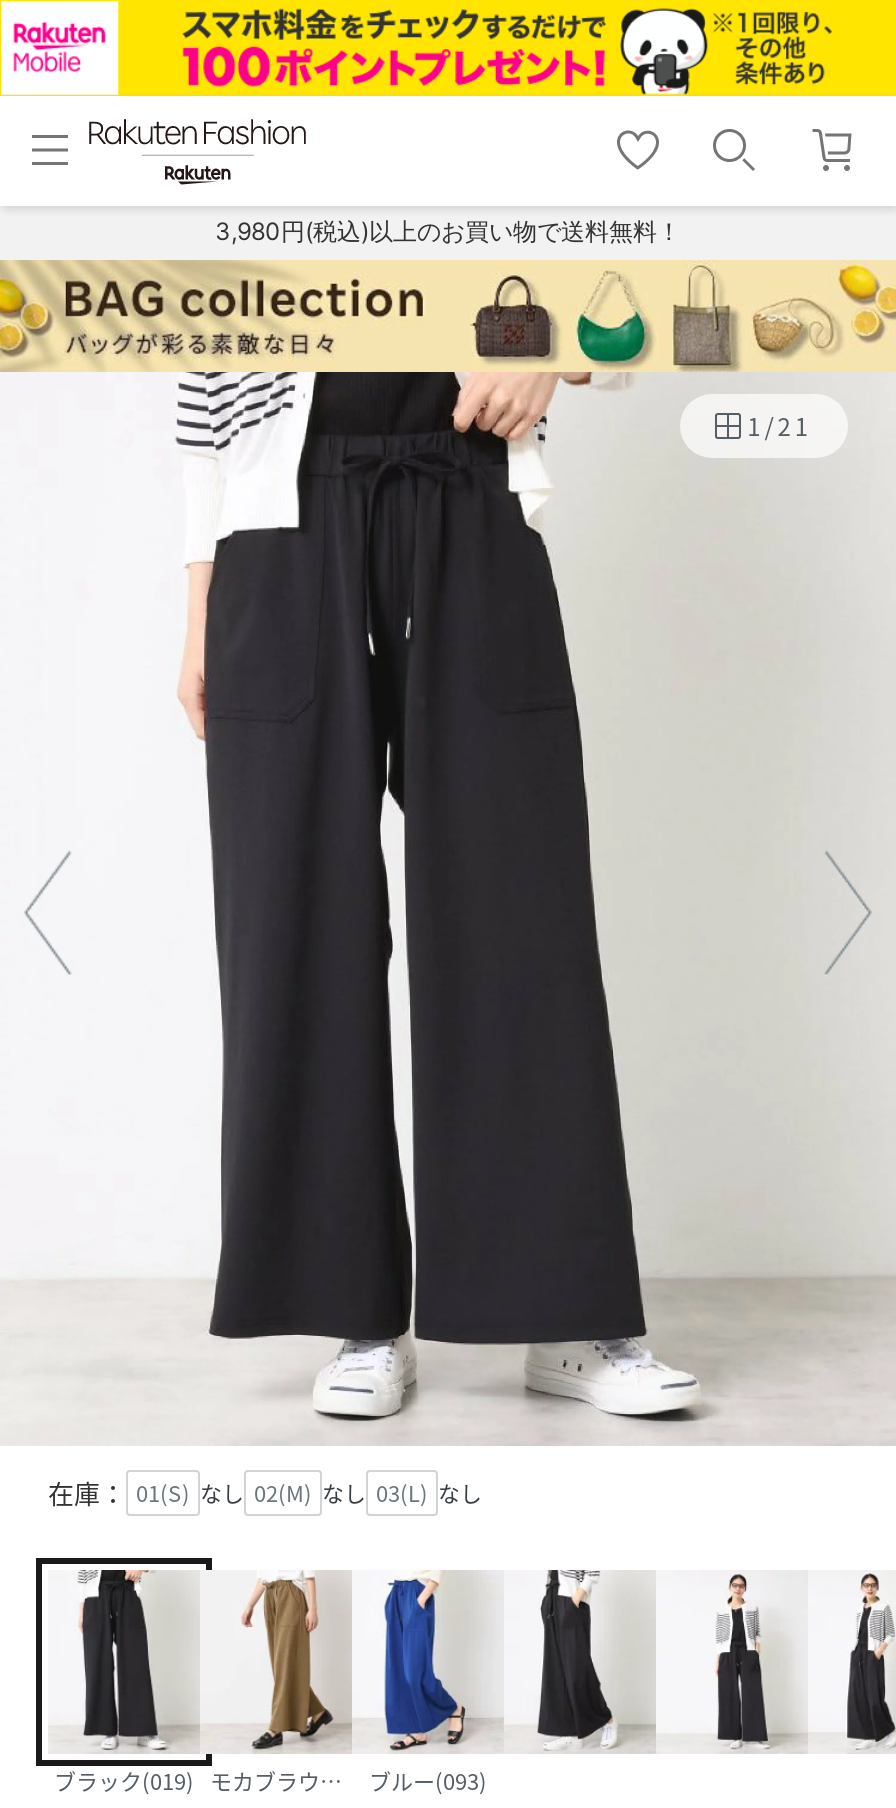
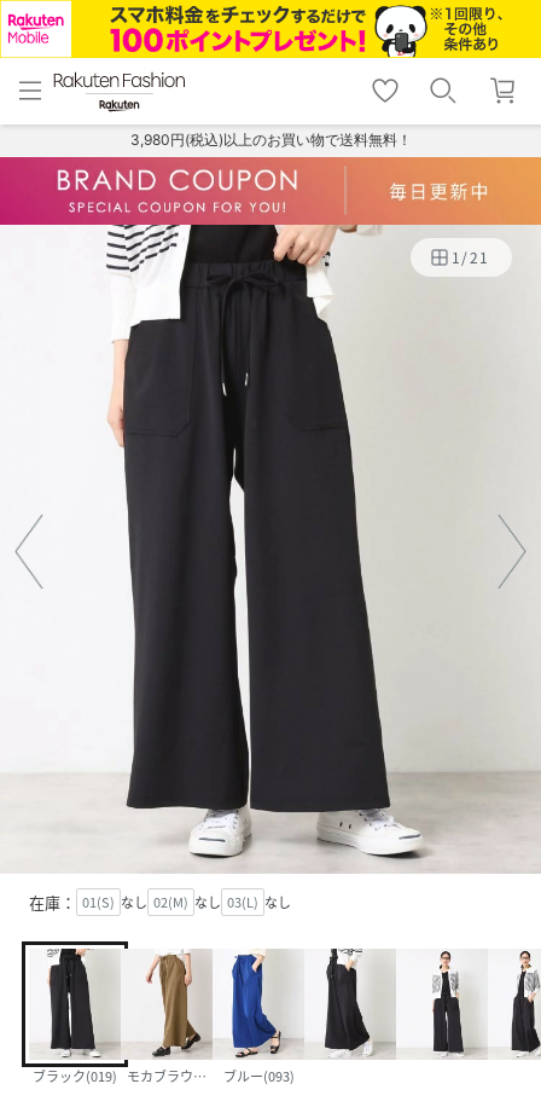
[6,260,890,374] [image] -> [4,156,537,226] [image]

